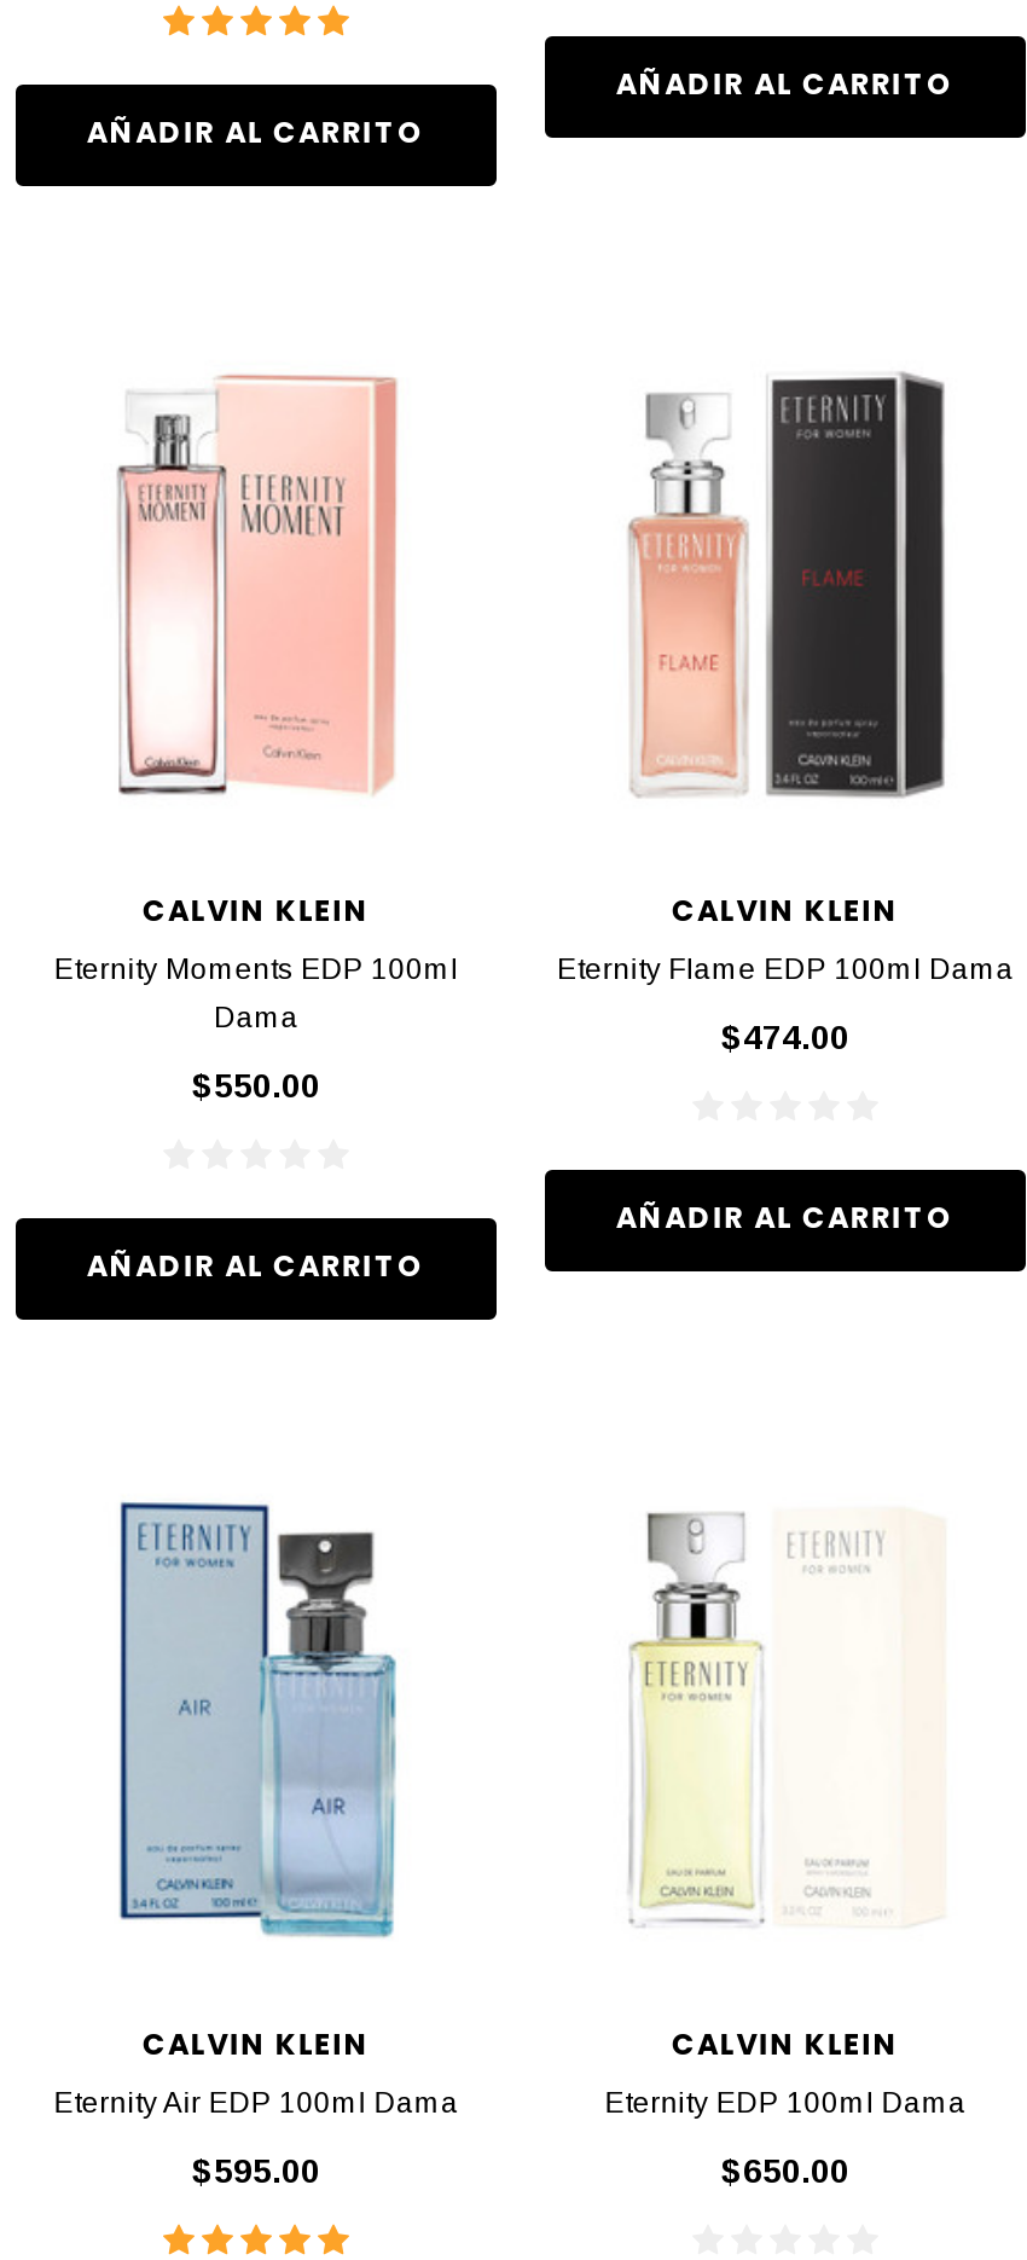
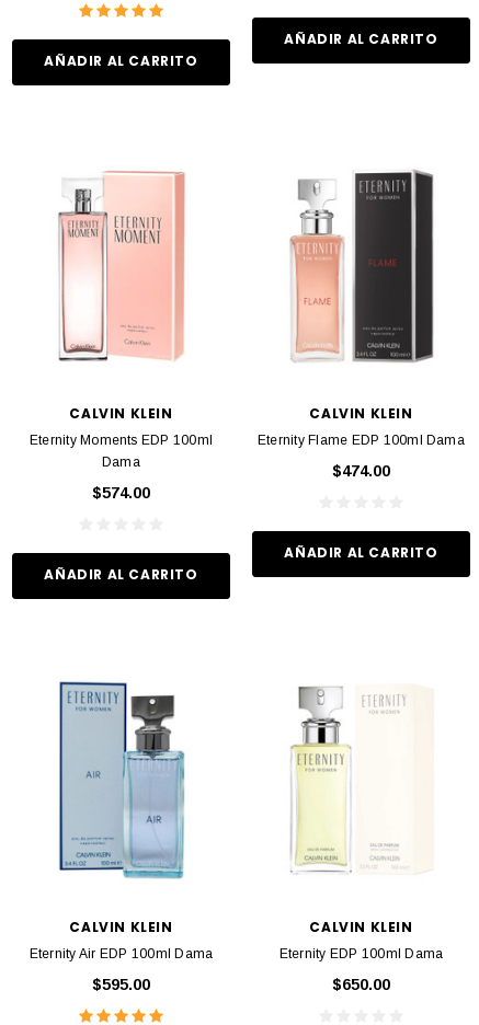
[192,1065,320,1104] $550.00 -> [92,484,150,501] $574.00

